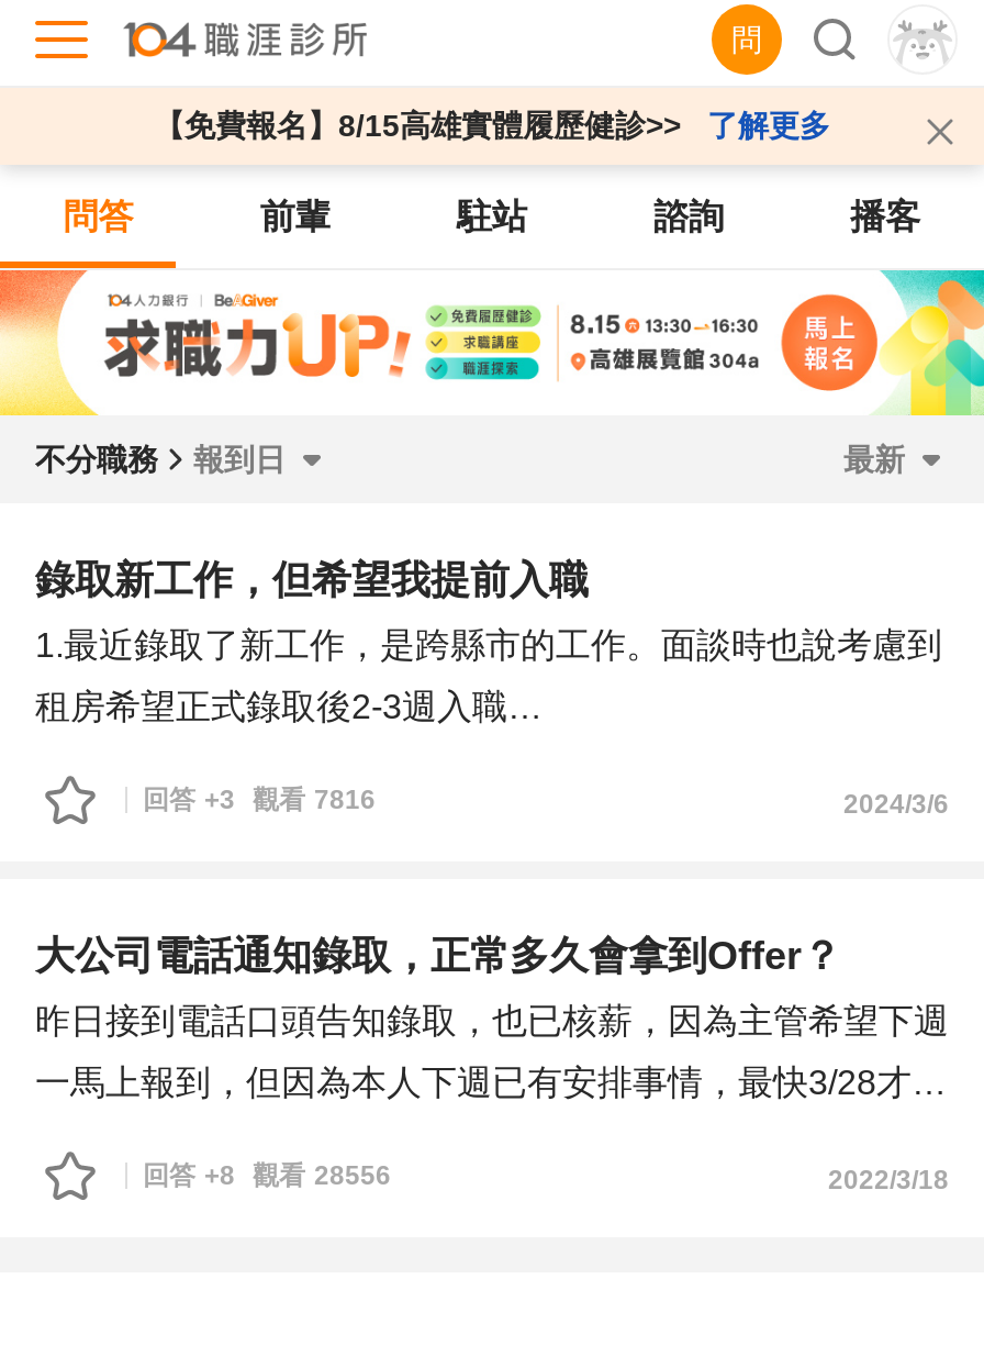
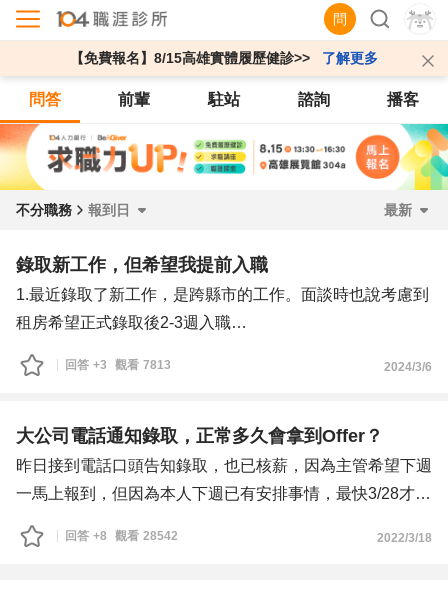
[143,784,376,815] 回答 +3 觀看 7816 -> [65,358,171,372] 回答 +3 觀看 7813
[143,1160,391,1191] 回答 +8 觀看 28556 -> [65,529,178,543] 回答 +8 觀看 28542

